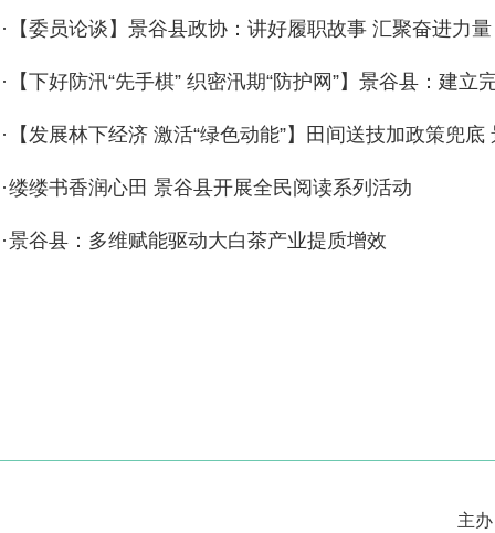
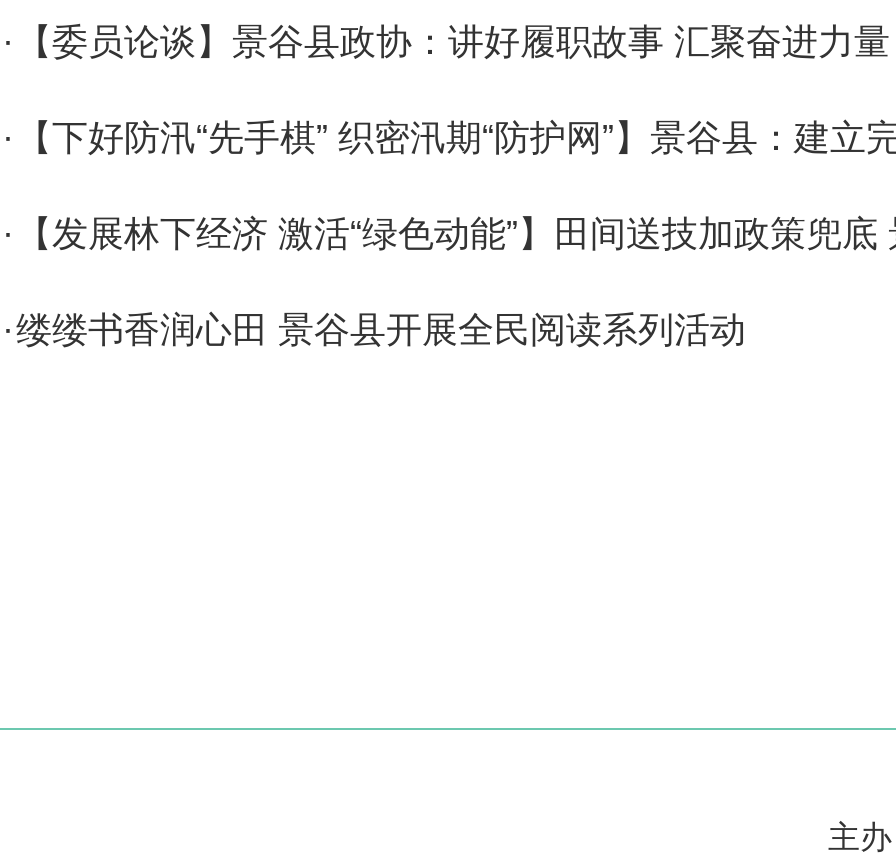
[1,230,387,252] ·景谷县：多维赋能驱动大白茶产业提质增效 -> none

